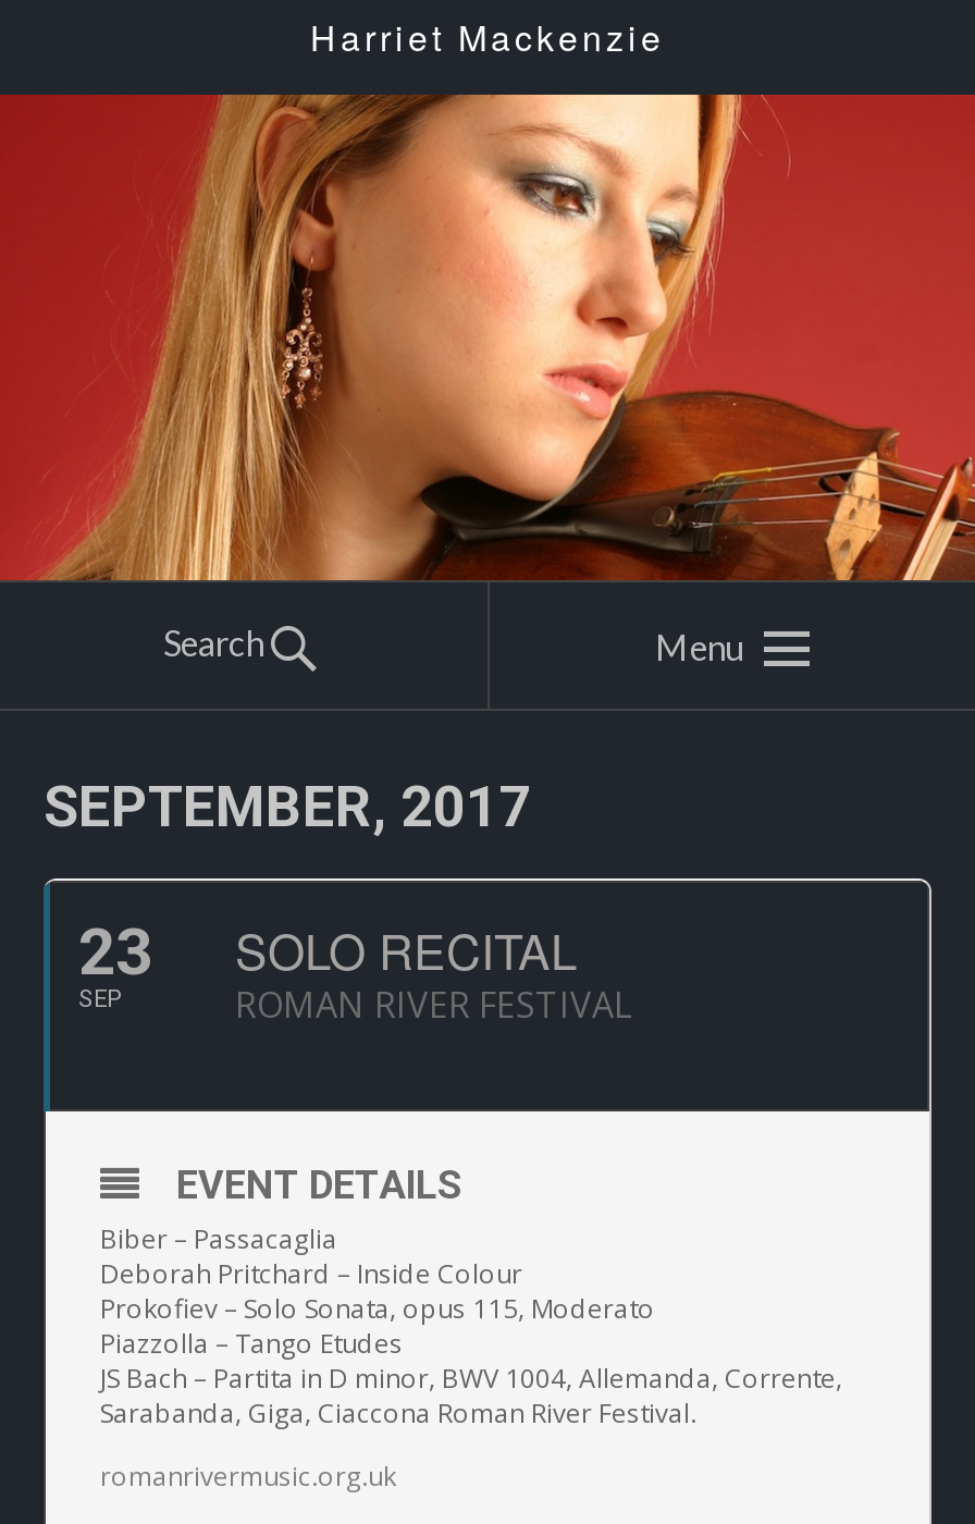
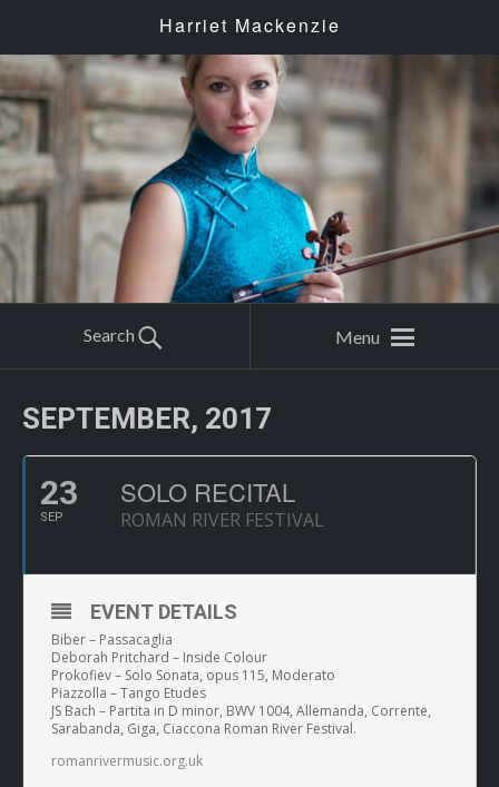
[7,93,968,582] [image] -> [3,53,496,304] [image]

